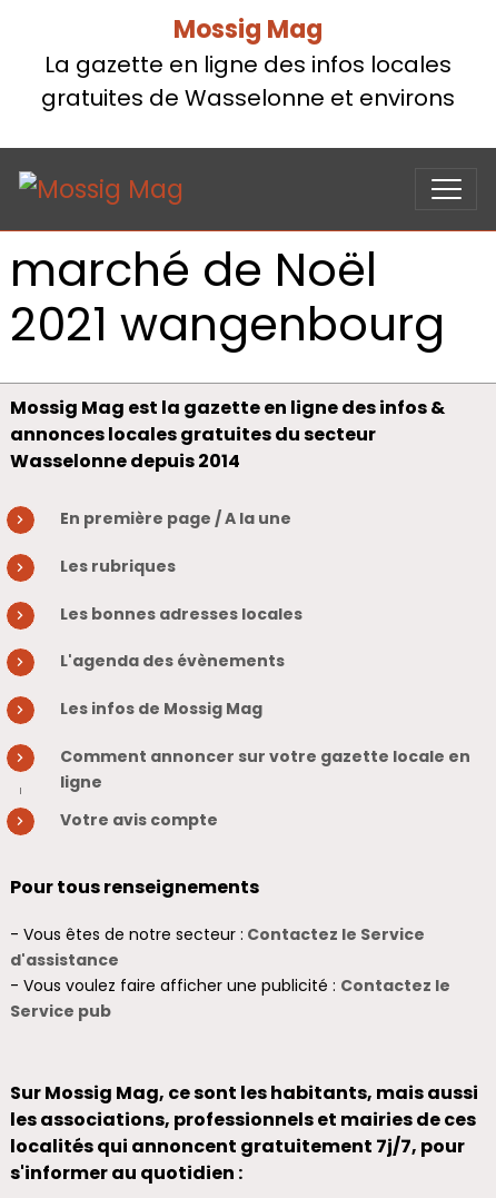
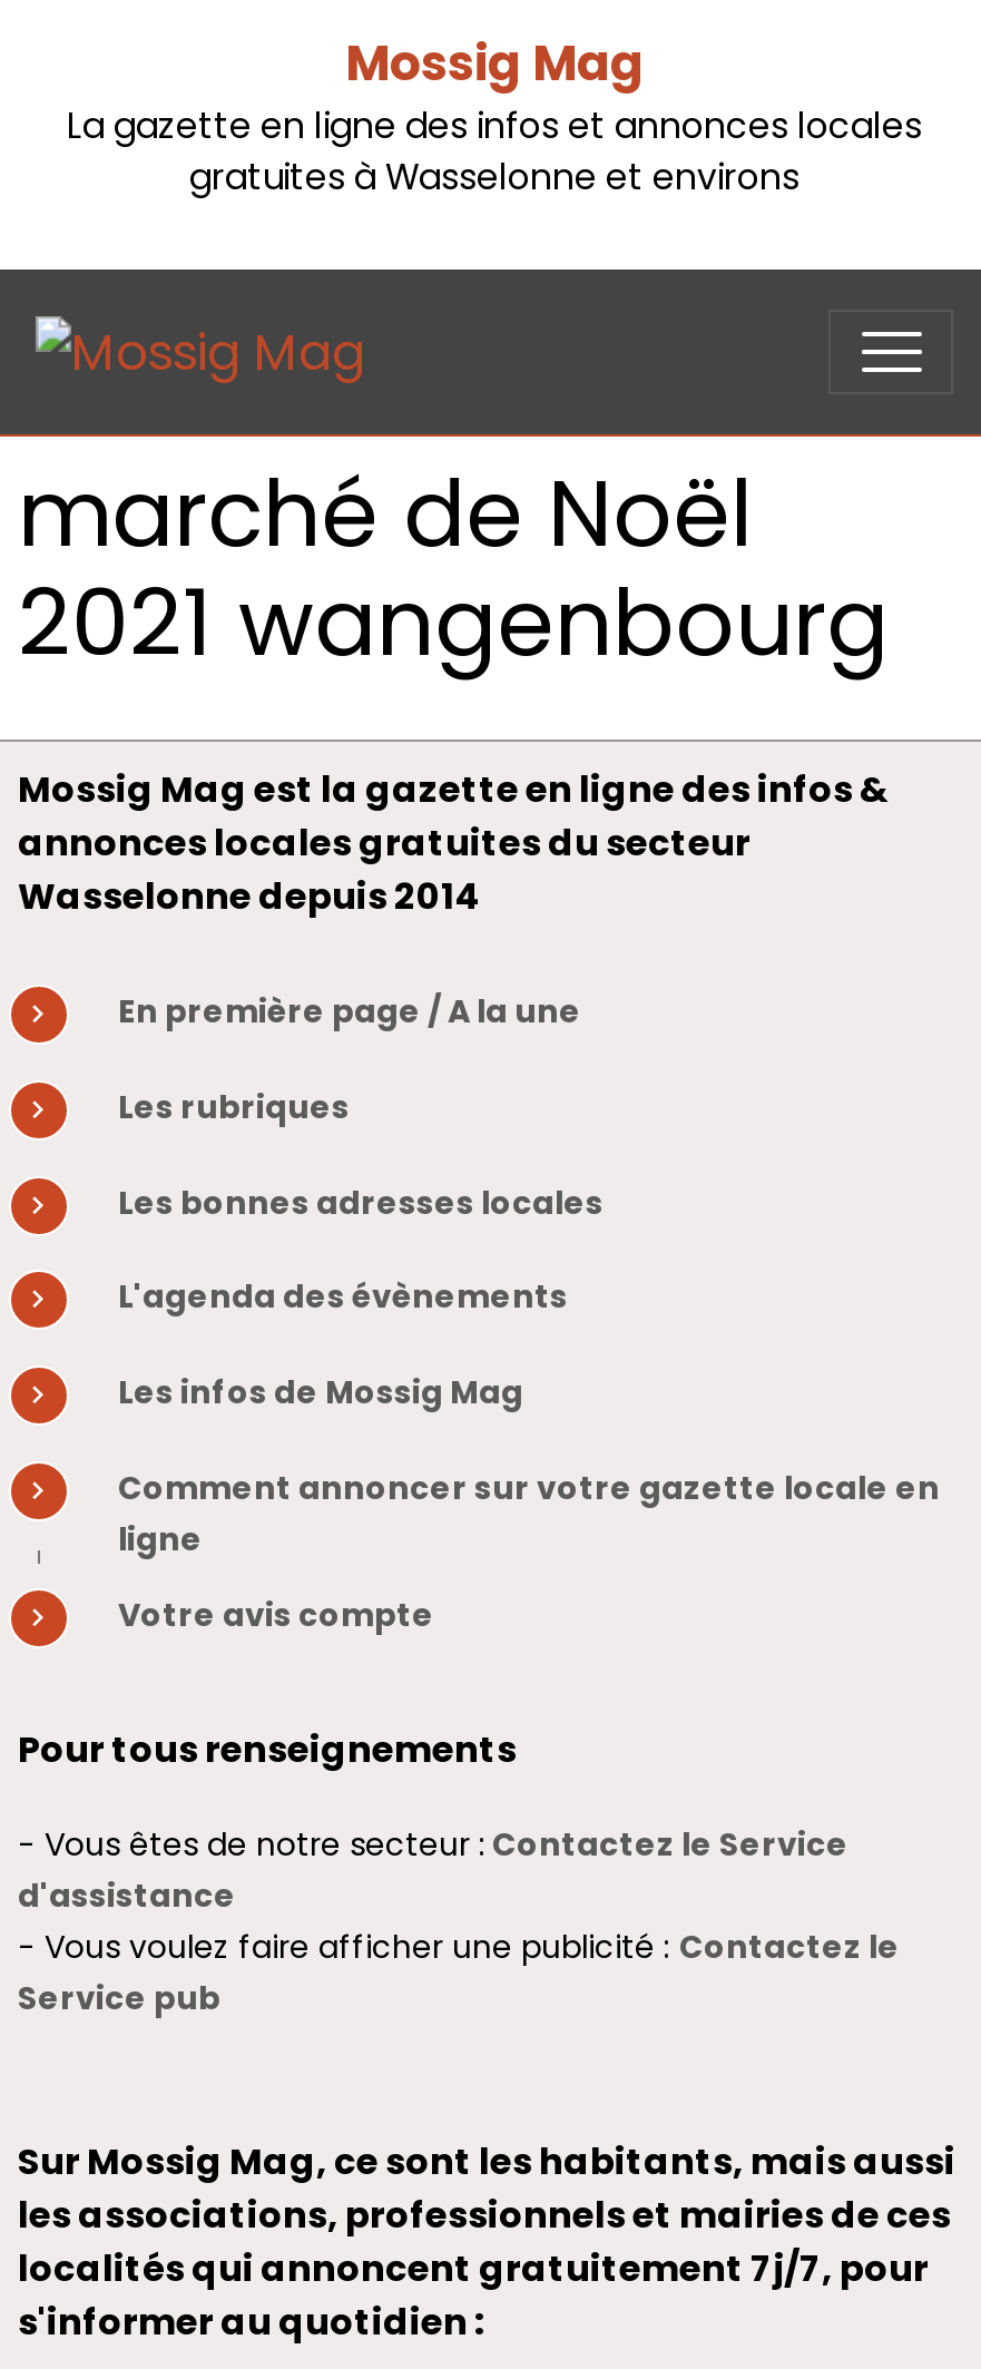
[41,49,455,113] La gazette en ligne des infos locales | gratuites de Wasselonne et environs -> [67,100,922,203] La gazette en ligne des infos et annonces locales | gratuites à Wasselonne et environs

